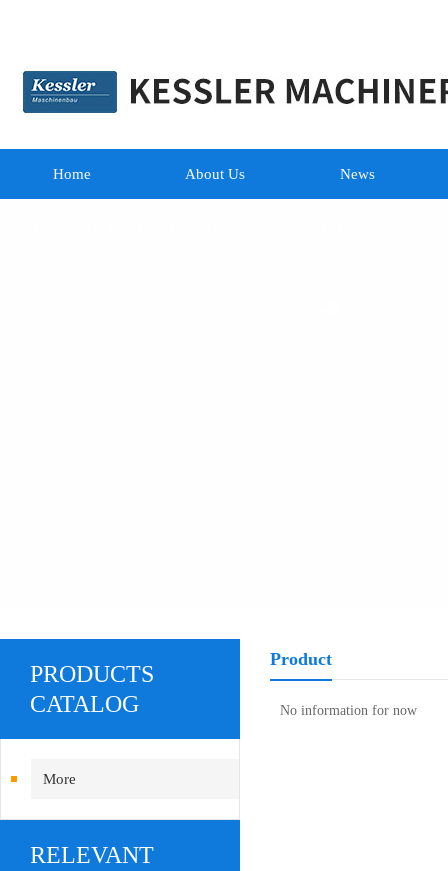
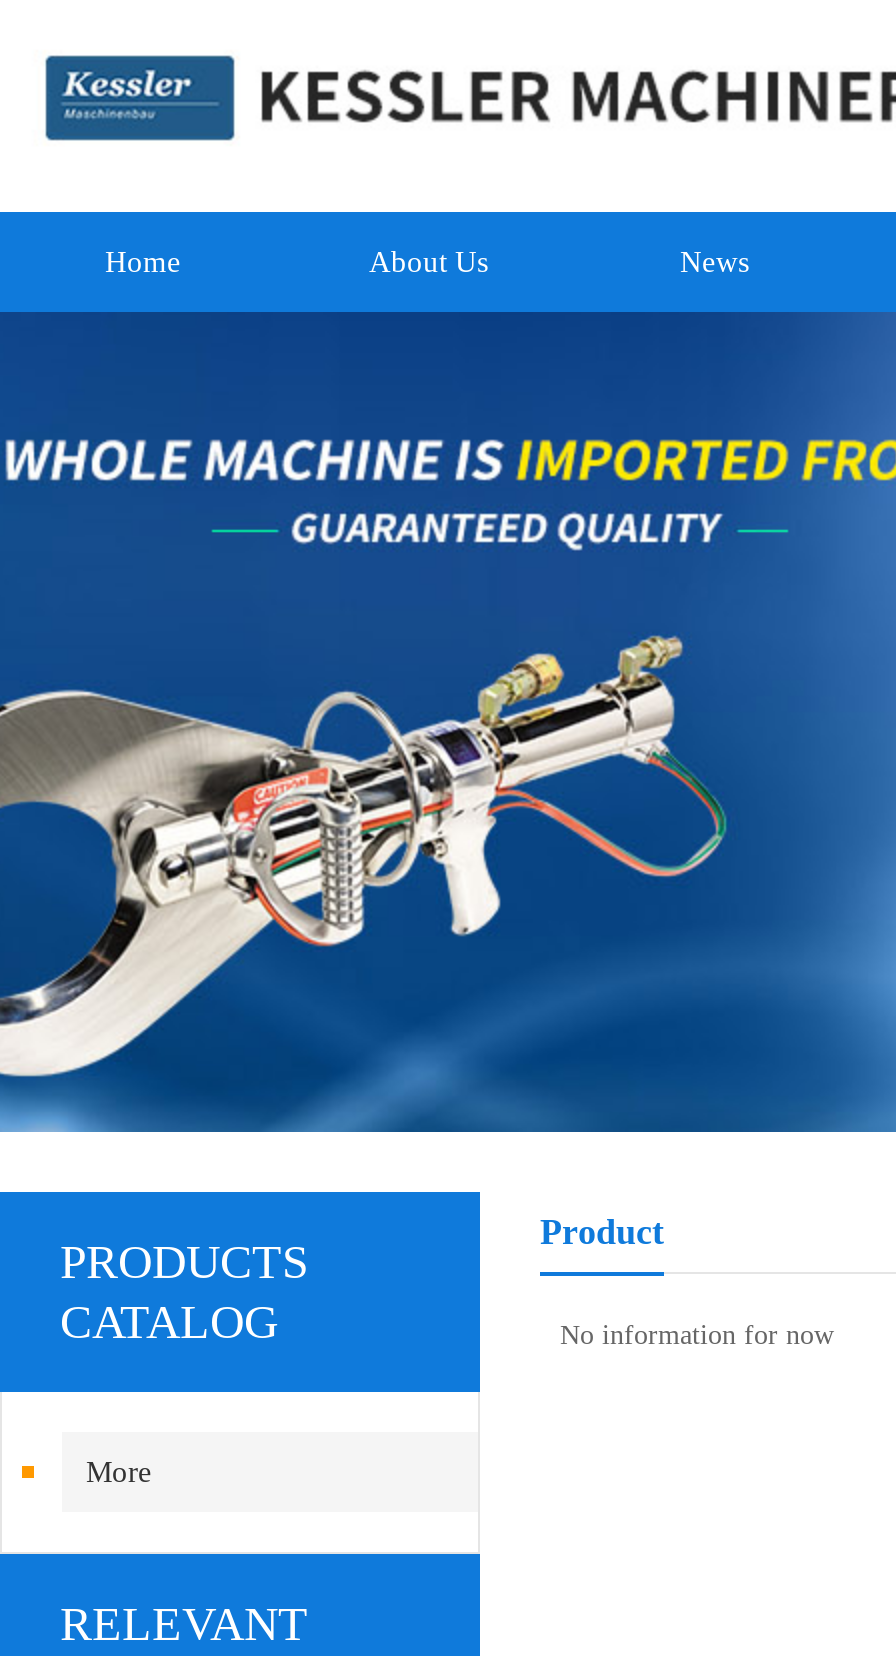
none -> [6,312,890,1134] [image]

